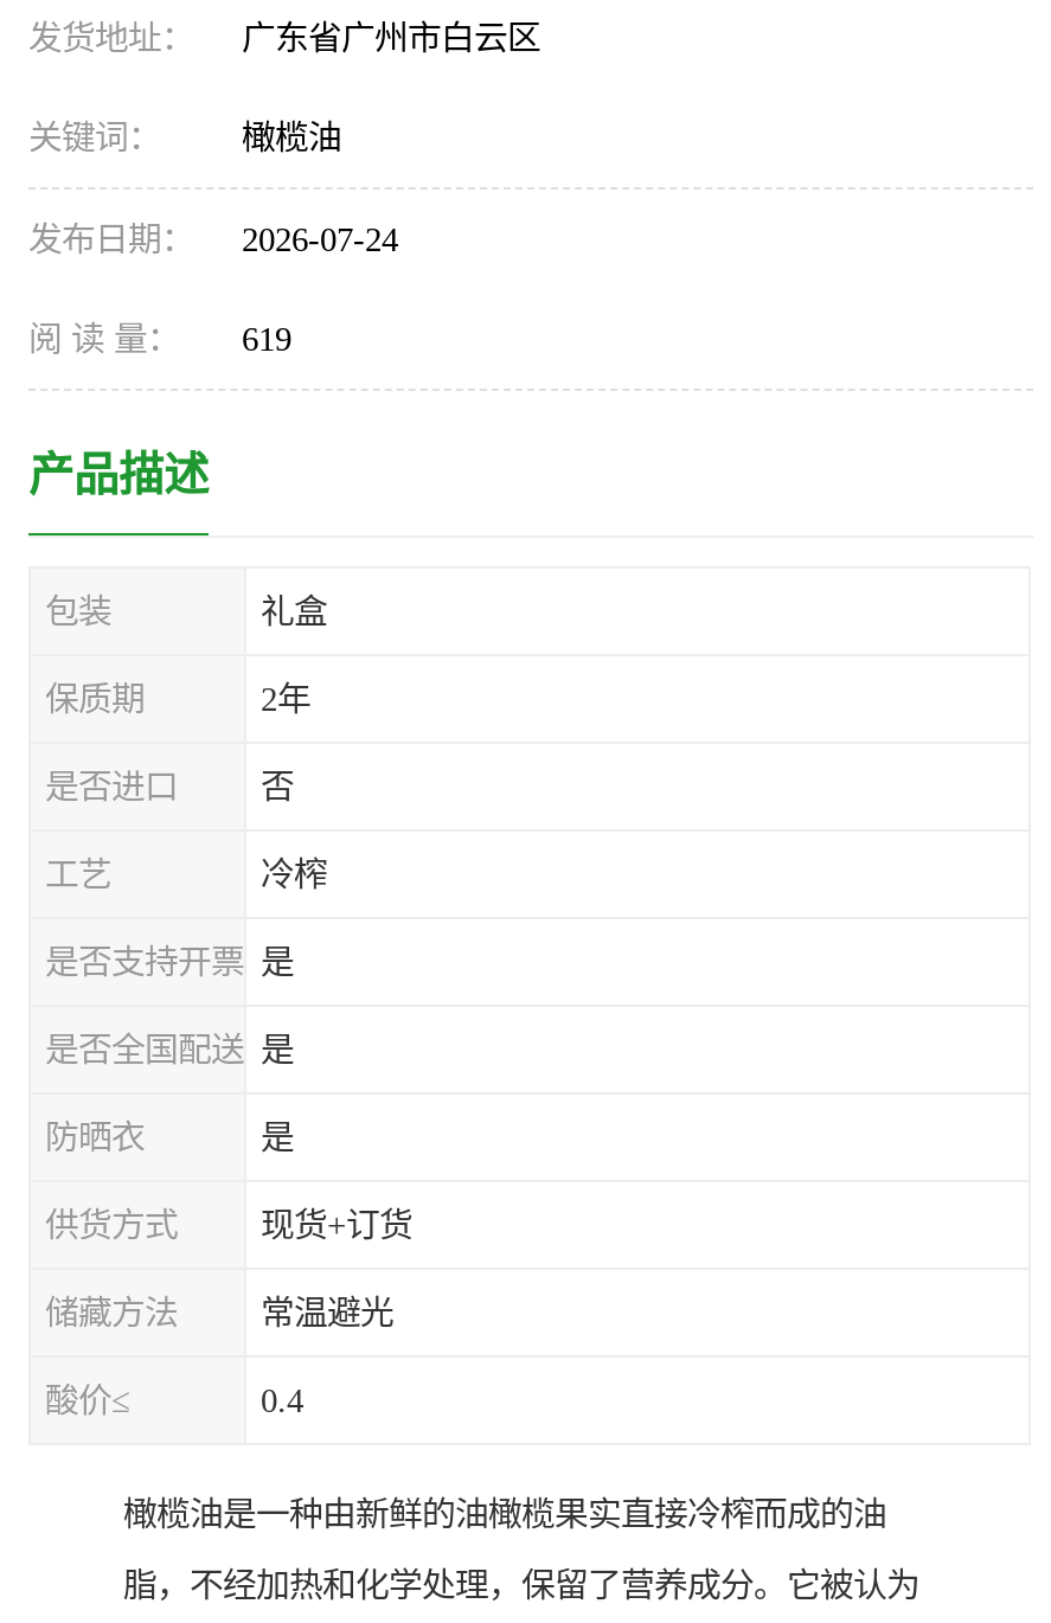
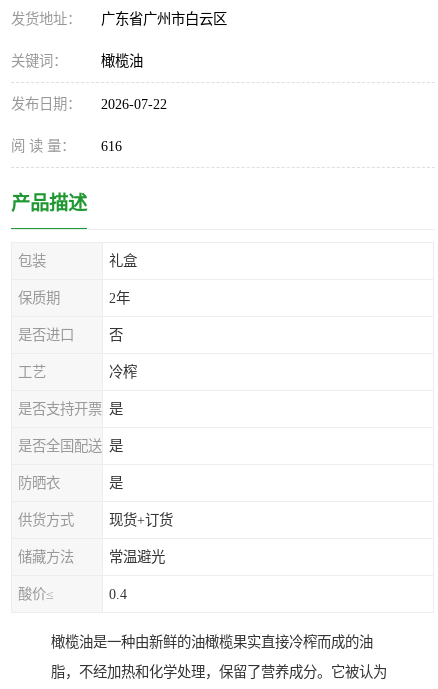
[28,220,398,258] 发布日期： 2026-07-24 -> [11,96,167,112] 发布日期： 2026-07-22
[28,320,291,358] 阅 读 量： 619 -> [11,138,122,154] 阅 读 量： 616

